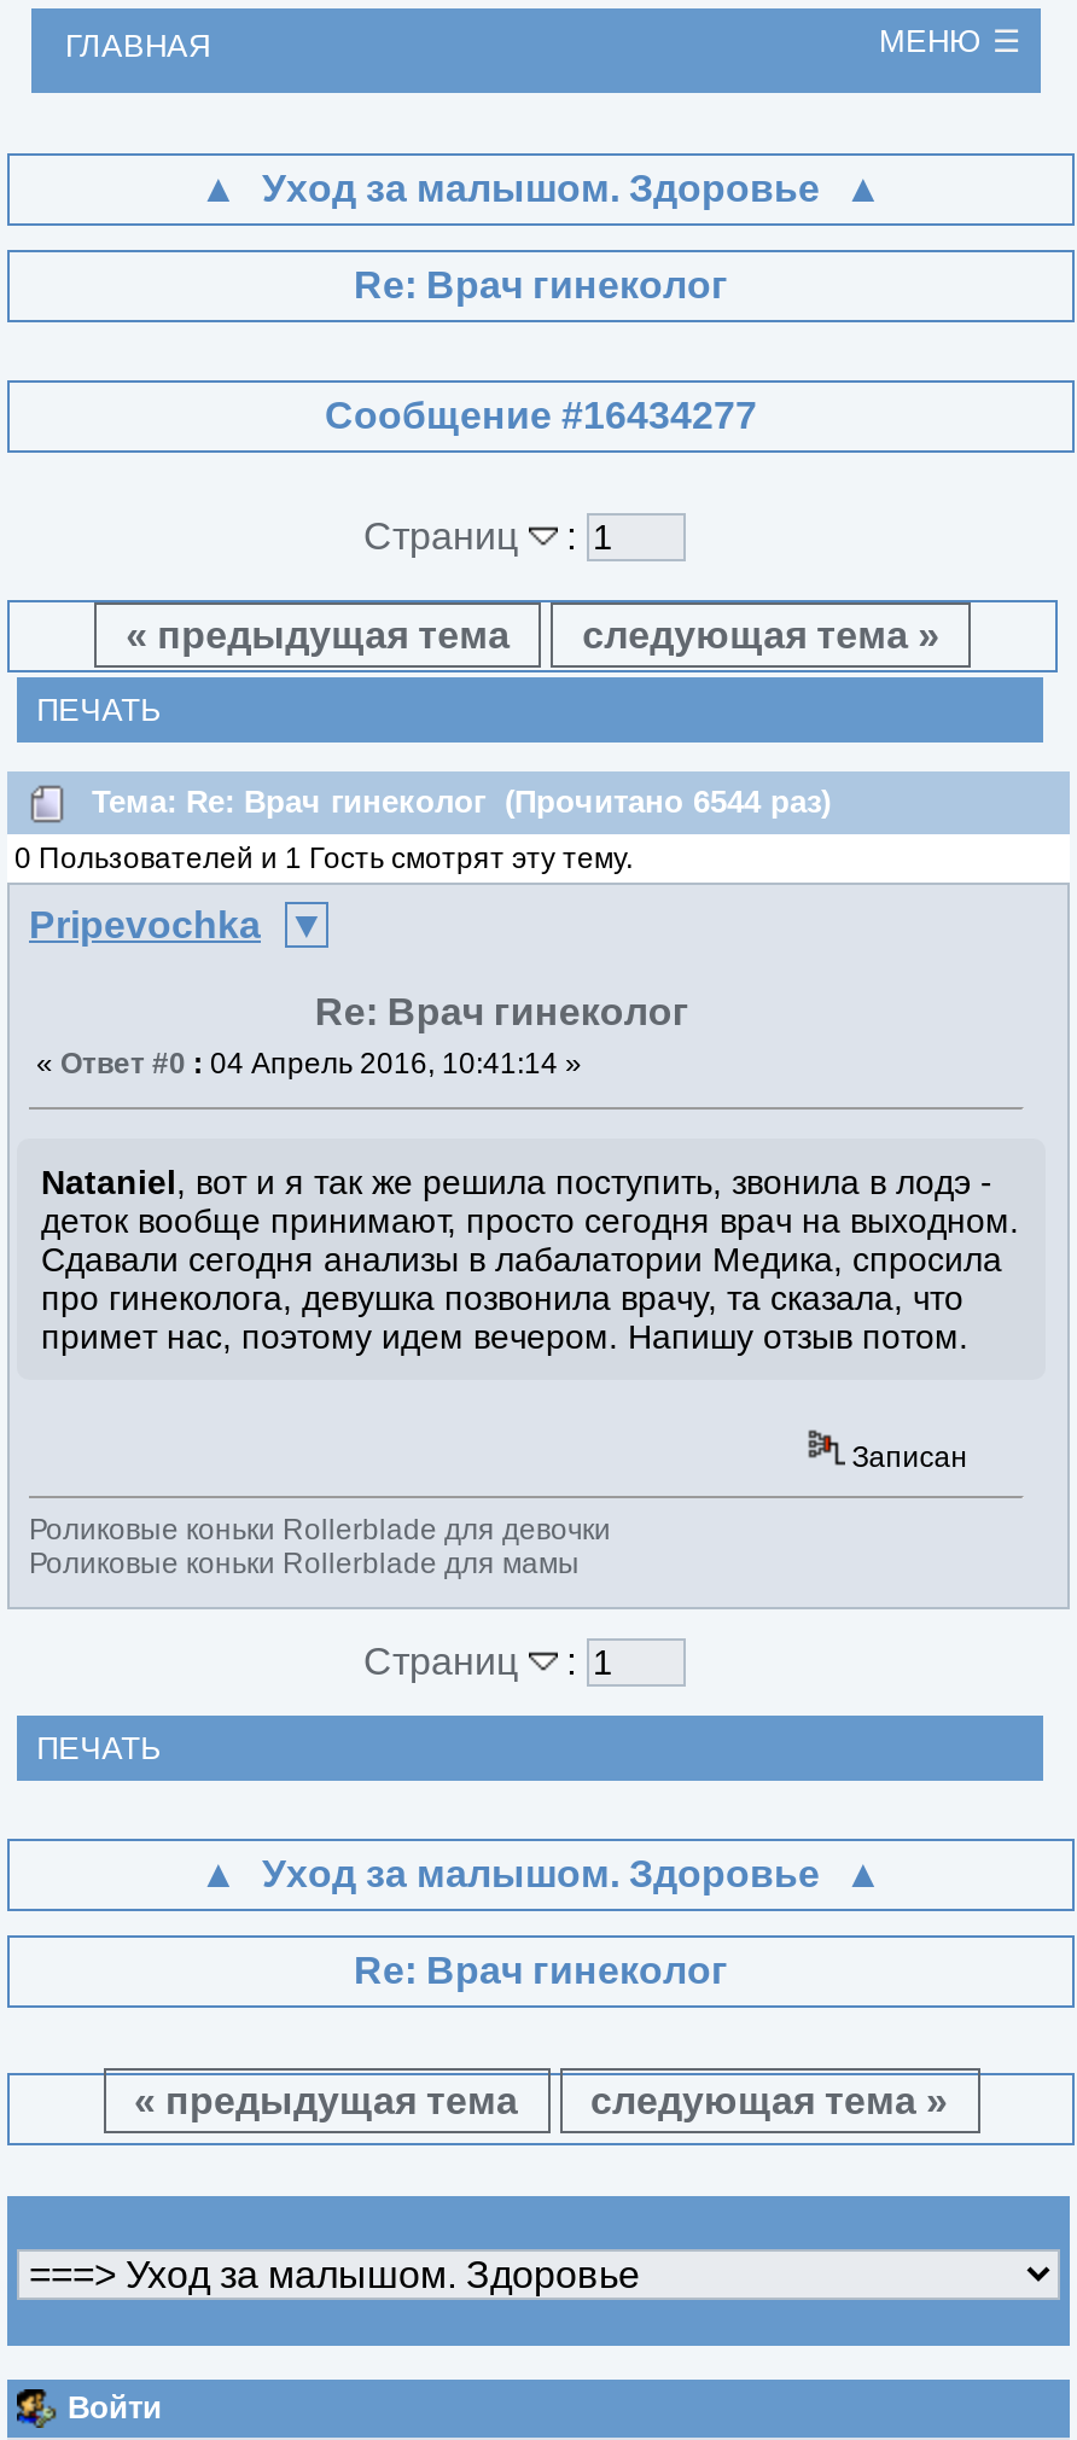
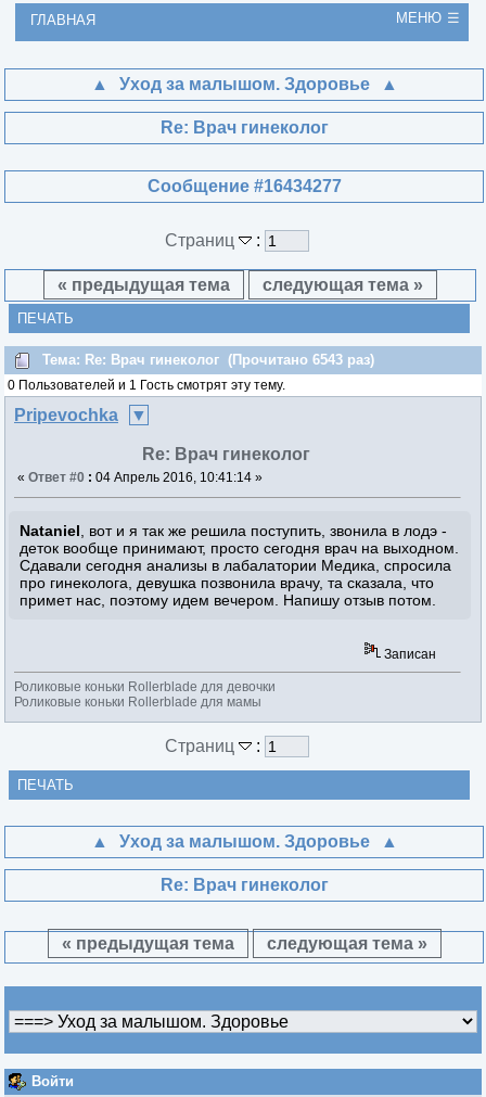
[92,783,831,819] Тема: Re: Врач гинеколог (Прочитано 6544 раз) -> [42,351,374,368] Тема: Re: Врач гинеколог (Прочитано 6543 раз)

